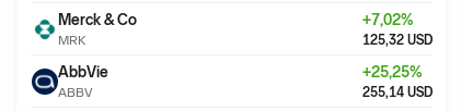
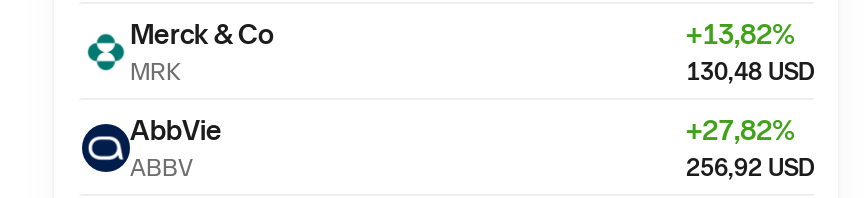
[362,11,414,29] +7,02% -> [686,18,796,52] +13,82%
[362,33,432,48] 125,32 USD -> [686,58,814,86] 130,48 USD
[362,63,423,82] +25,25% -> [686,114,796,148] +27,82%
[362,85,432,100] 255,14 USD -> [686,154,814,182] 256,92 USD

